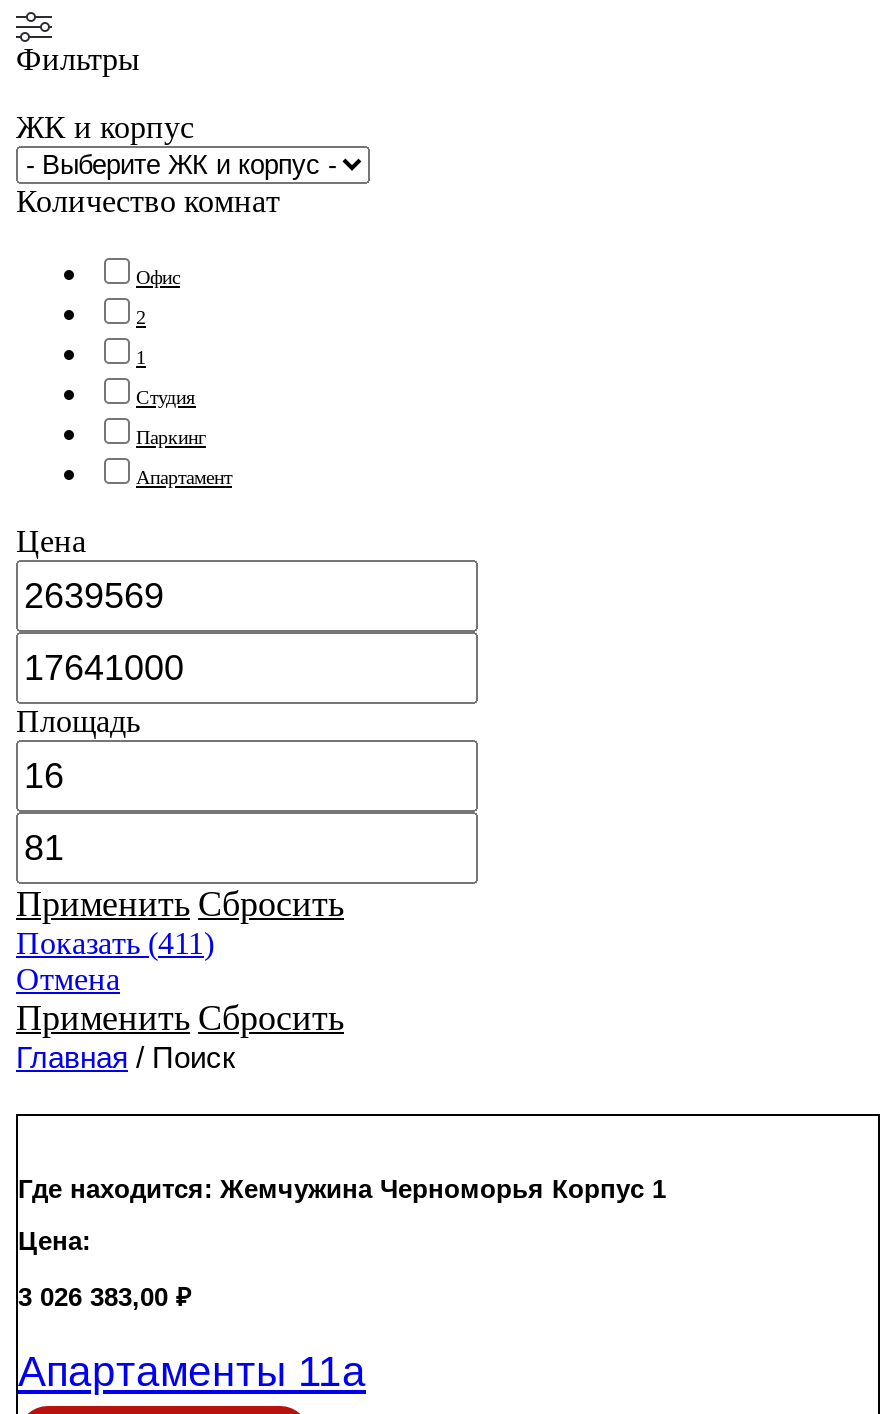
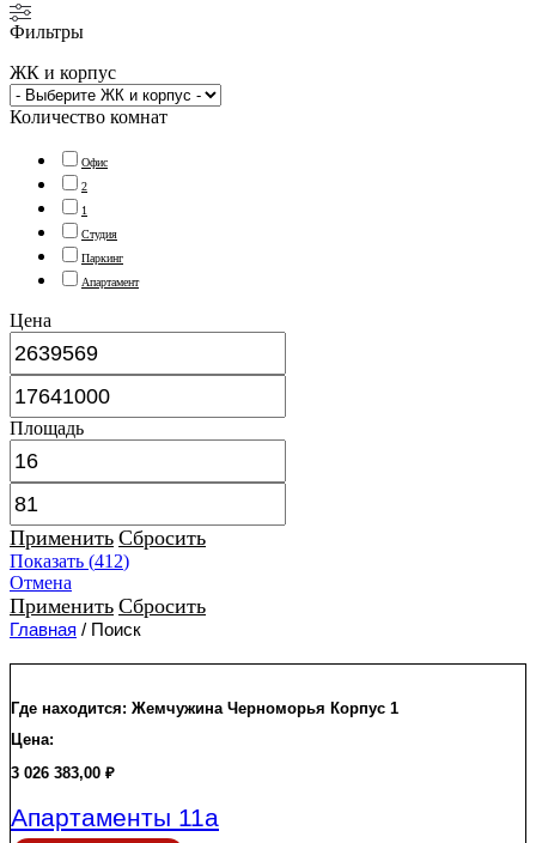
[16,927,214,961] Показать (411) -> [10,551,129,572] Показать (412)

